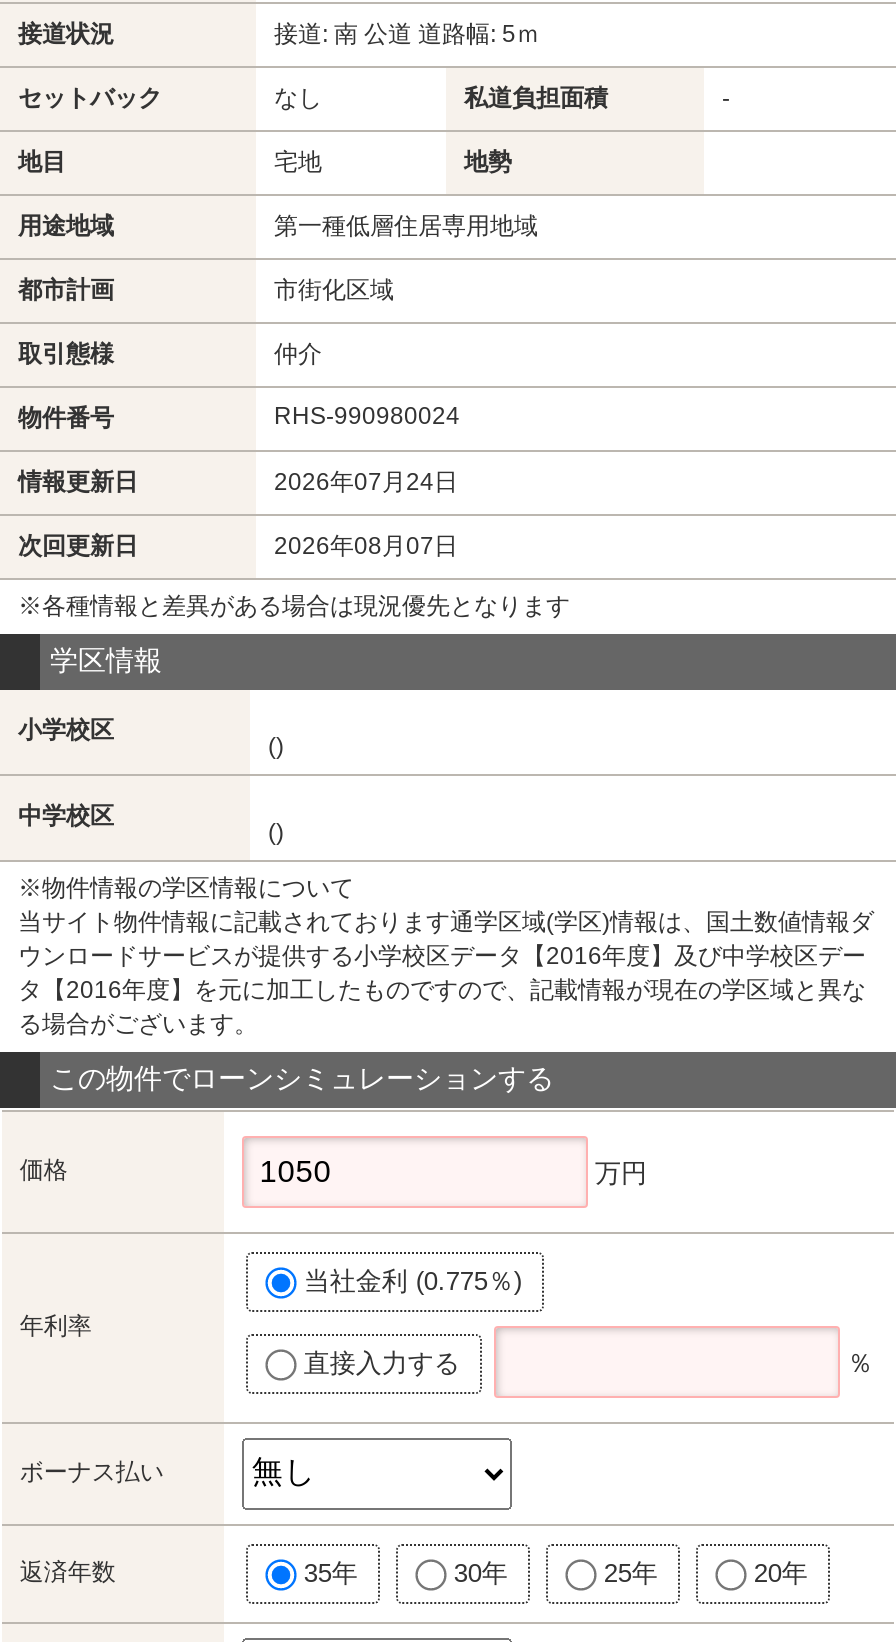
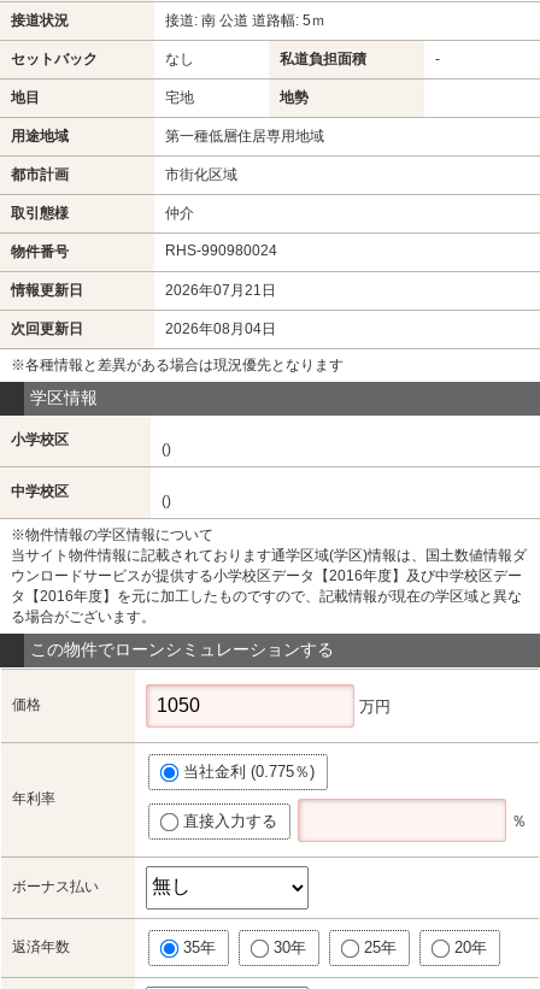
[274,467,458,495] 2026年07月24日 -> [165,282,276,298] 2026年07月21日
[274,531,458,559] 2026年08月07日 -> [165,320,276,337] 2026年08月04日

